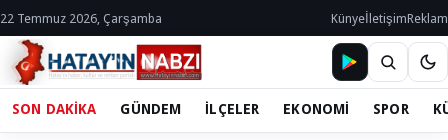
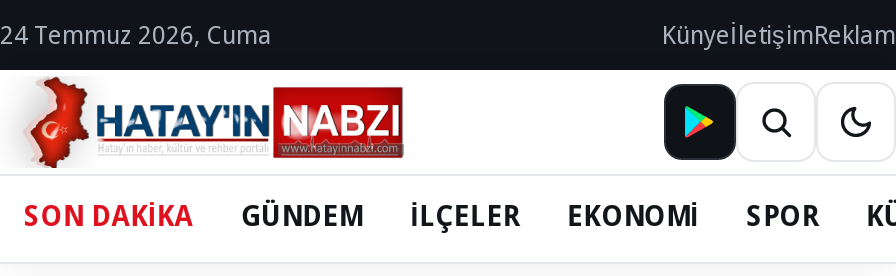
[0,10,162,25] 22 Temmuz 2026, Çarşamba -> [0,19,272,49] 24 Temmuz 2026, Cuma

